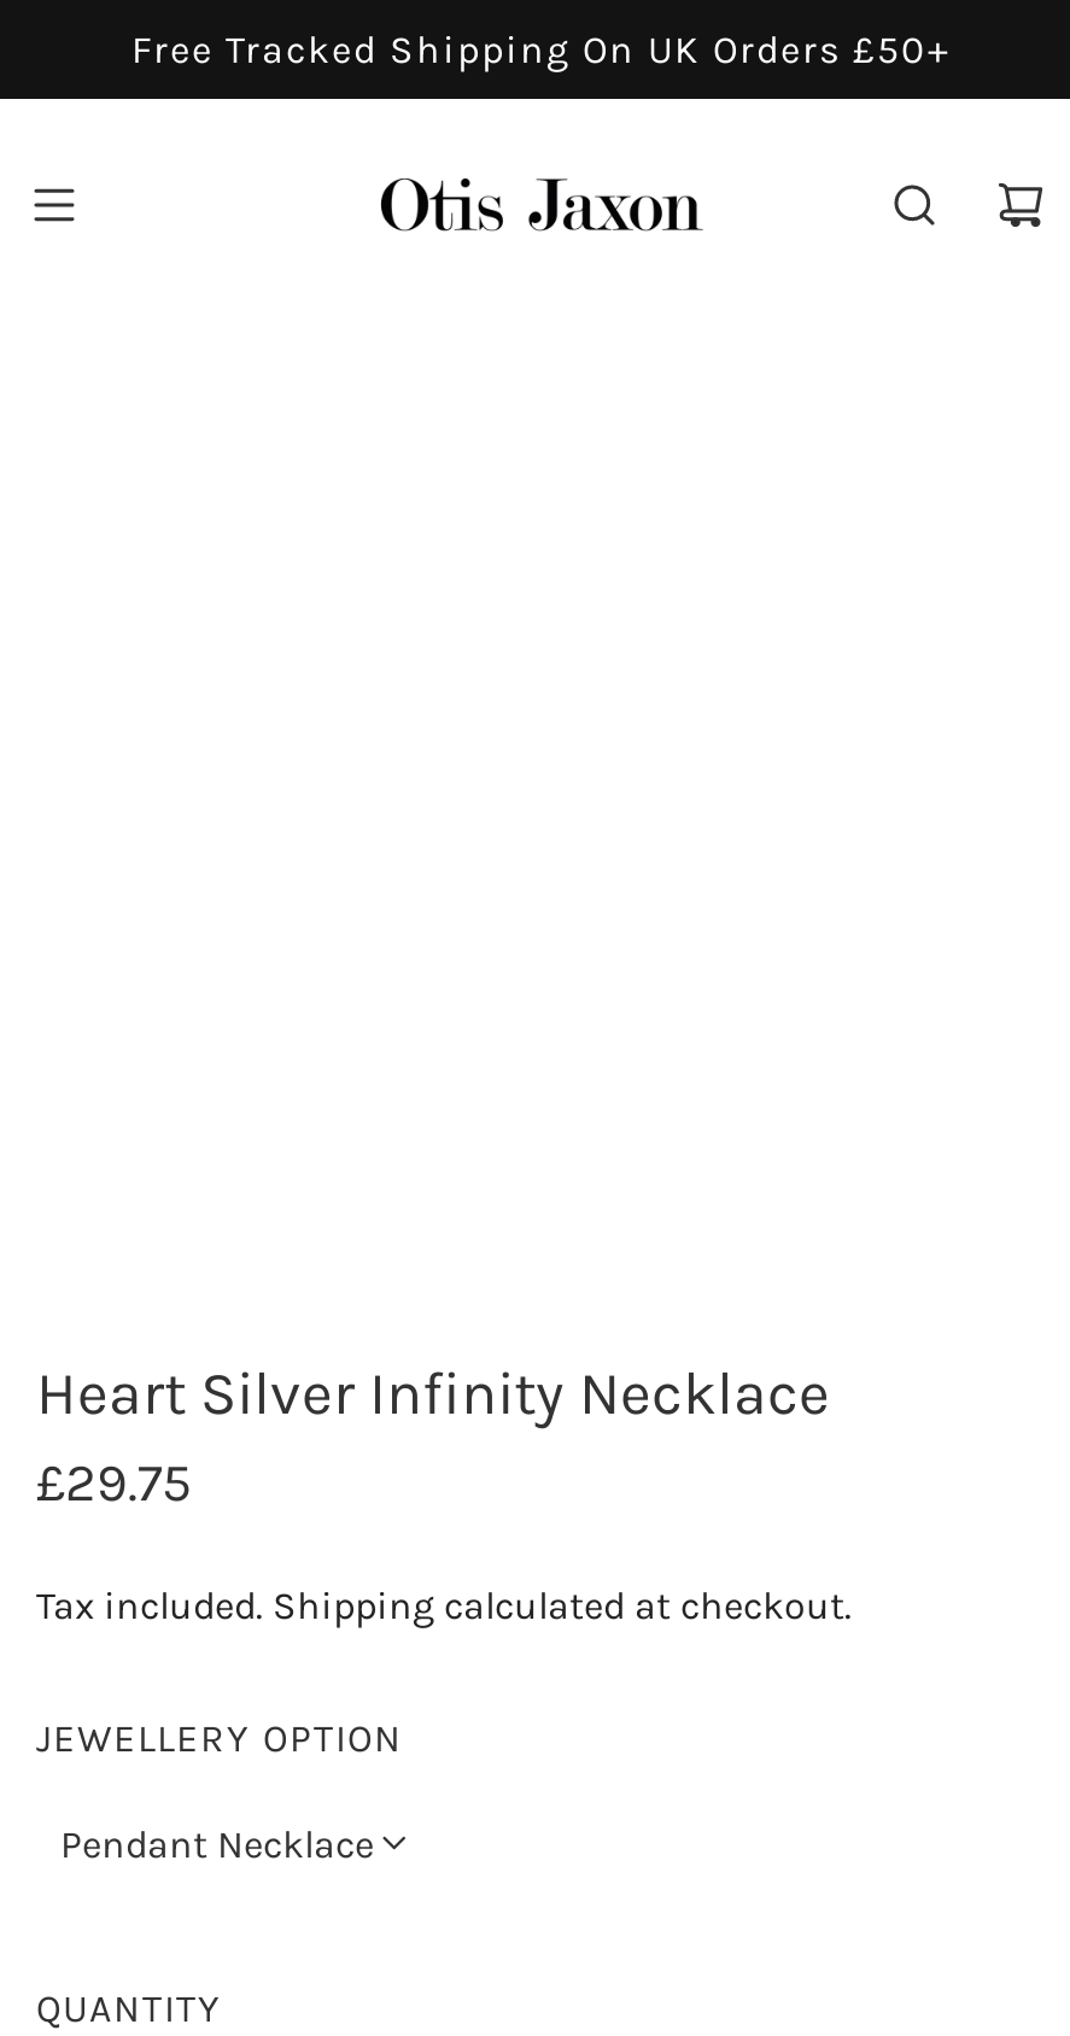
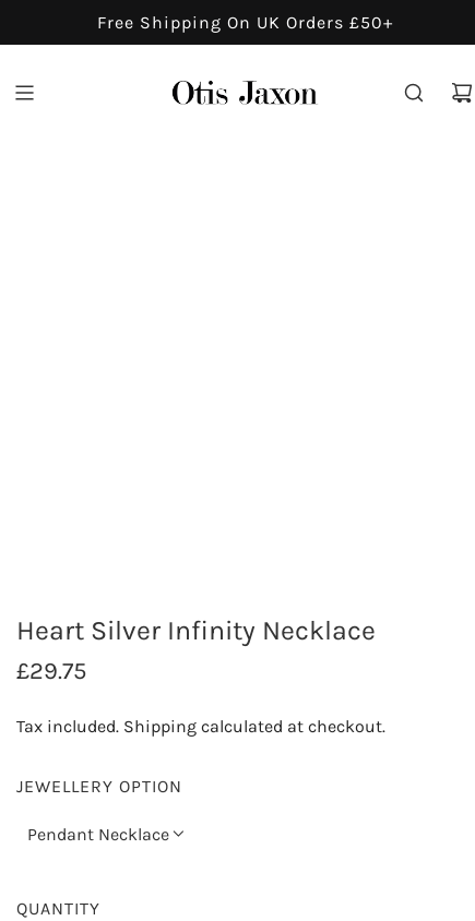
[131,27,949,72] Free Tracked Shipping On UK Orders £50+ -> [97,12,393,33] Free Shipping On UK Orders £50+

